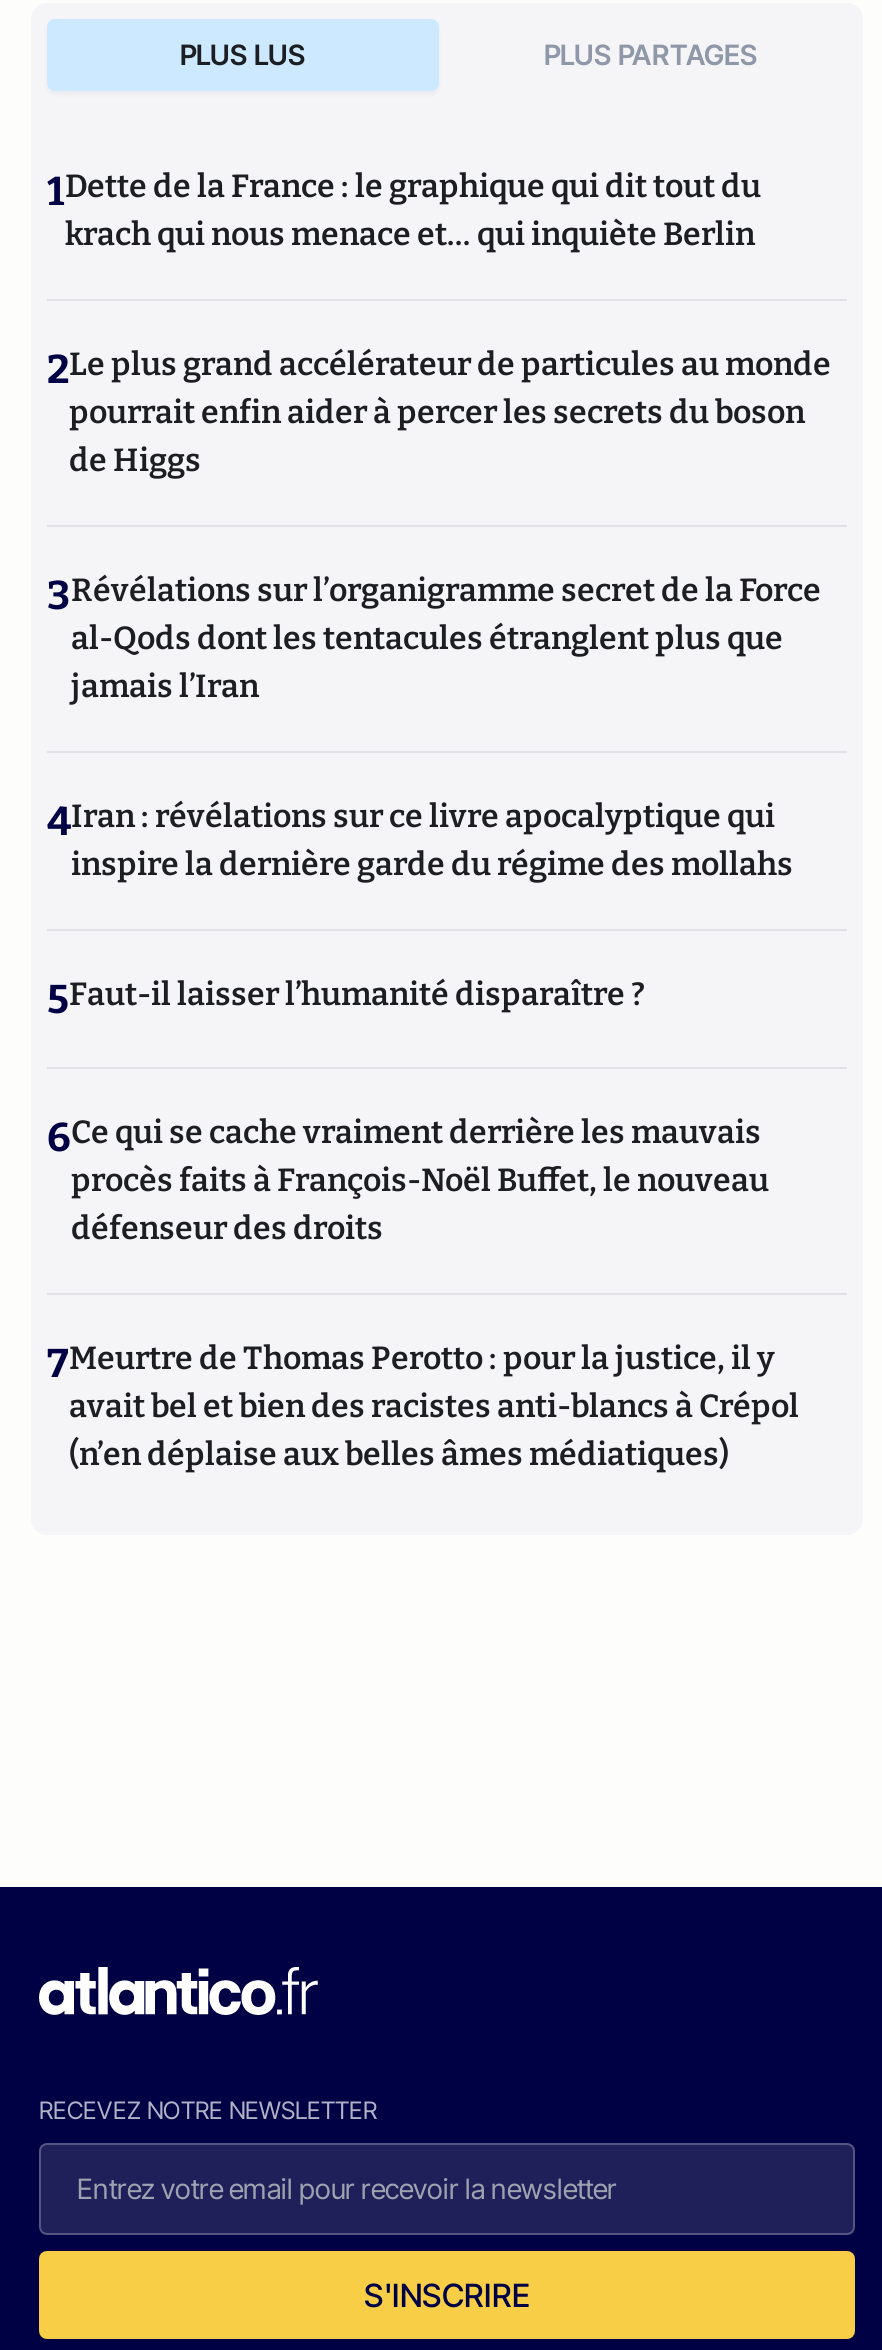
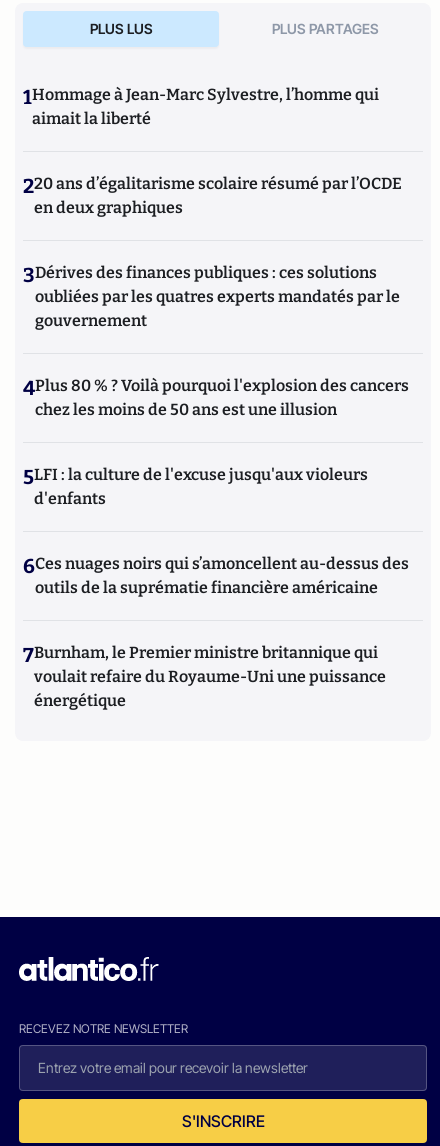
[47,167,761,253] 1Dette de la France : le graphique qui dit tout du | krach qui nous menace et… qui inquiète Berlin -> [23,85,379,128] 1Hommage à Jean-Marc Sylvestre, l’homme qui | aimait la liberté
[47,345,831,479] 2Le plus grand accélérateur de particules au monde | pourrait enfin aider à percer les secrets du boson | de Higgs -> [23,174,402,217] 220 ans d’égalitarisme scolaire résumé par l’OCDE | en deux graphiques
[47,571,821,705] 3Révélations sur l’organigramme secret de la Force | al-Qods dont les tentacules étranglent plus que | jamais l’Iran -> [23,263,400,330] 3Dérives des finances publiques : ces solutions | oubliées par les quatres experts mandatés par le | gouvernement
[47,797,793,883] 4Iran : révélations sur ce livre apocalyptique qui | inspire la dernière garde du régime des mollahs -> [23,376,409,419] 4Plus 80 % ? Voilà pourquoi l'explosion des cancers | chez les moins de 50 ans est une illusion
[47,975,645,1023] 5Faut-il laisser l’humanité disparaître ? -> [23,465,368,508] 5LFI : la culture de l'excuse jusqu'aux violeurs | d'enfants
[47,1113,769,1247] 6Ce qui se cache vraiment derrière les mauvais | procès faits à François-Noël Buffet, le nouveau | défenseur des droits -> [23,554,409,597] 6Ces nuages noirs qui s’amoncellent au-dessus des | outils de la suprématie financière américaine
[47,1339,799,1473] 7Meurtre de Thomas Perotto : pour la justice, il y | avait bel et bien des racistes anti-blancs à Crépol | (n’en déplaise aux belles âmes médiatiques) -> [23,643,386,710] 7Burnham, le Premier ministre britannique qui | voulait refaire du Royaume-Uni une puissance | énergétique

